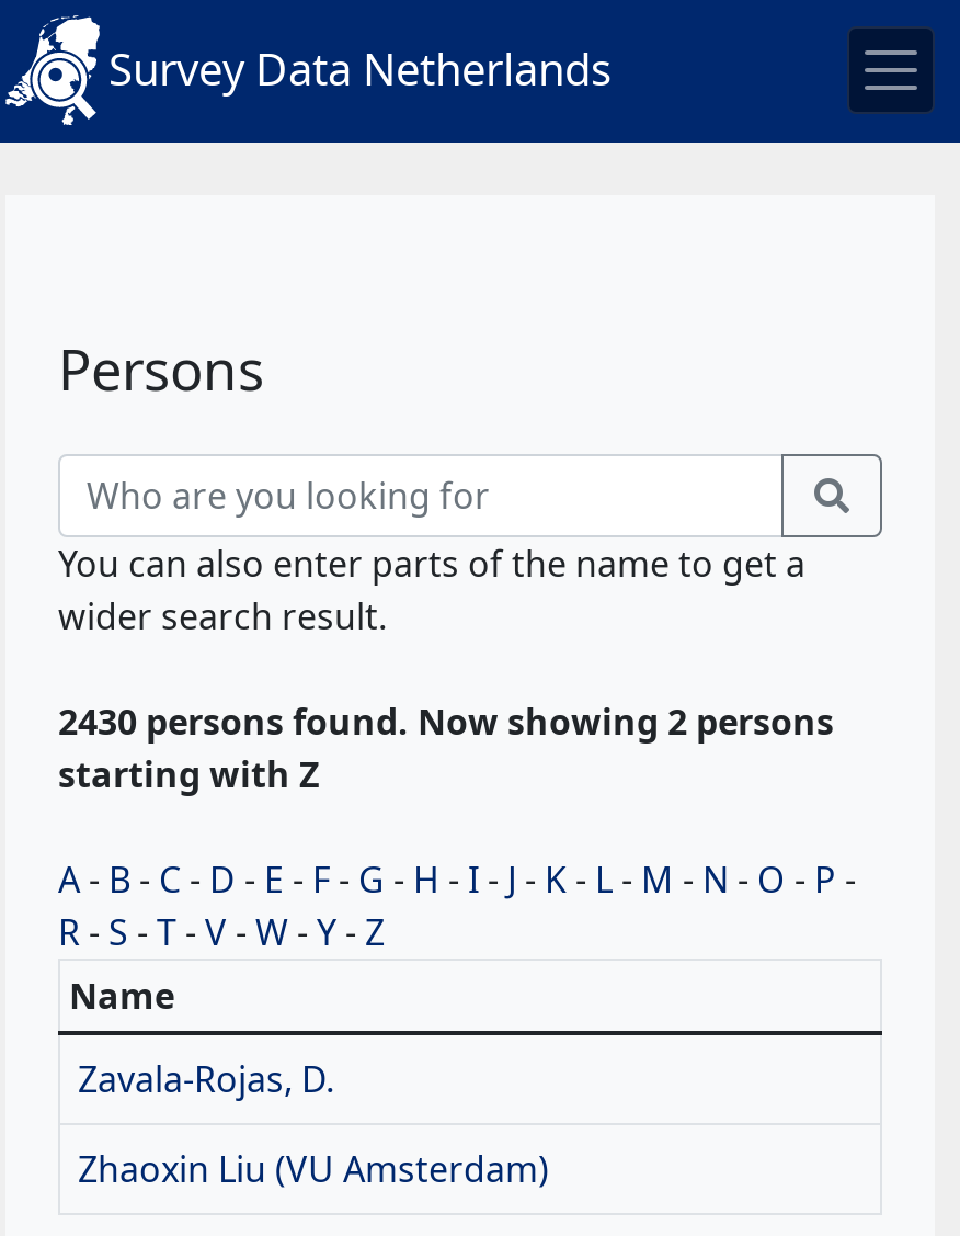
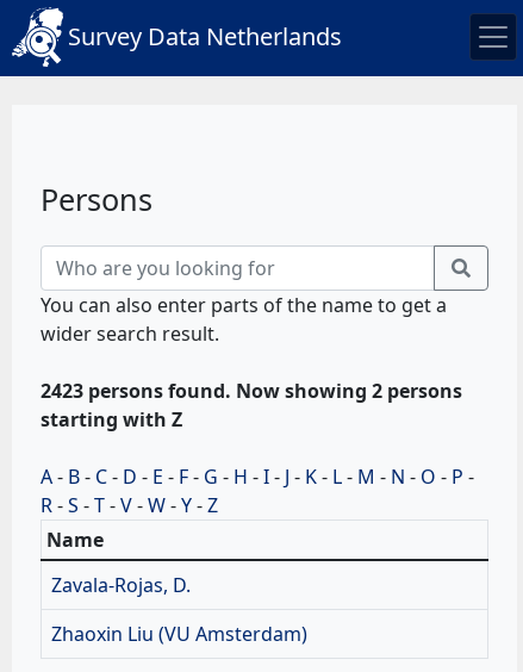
[58,698,834,746] 2430 persons found. Now showing 2 persons -> [41,378,462,404] 2423 persons found. Now showing 2 persons

